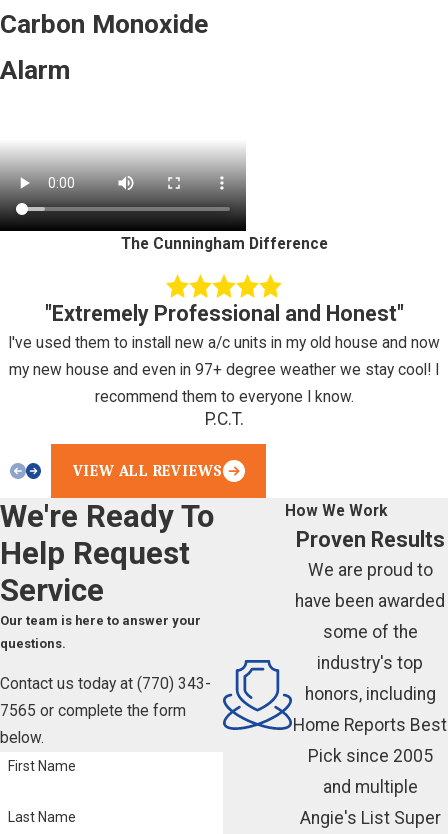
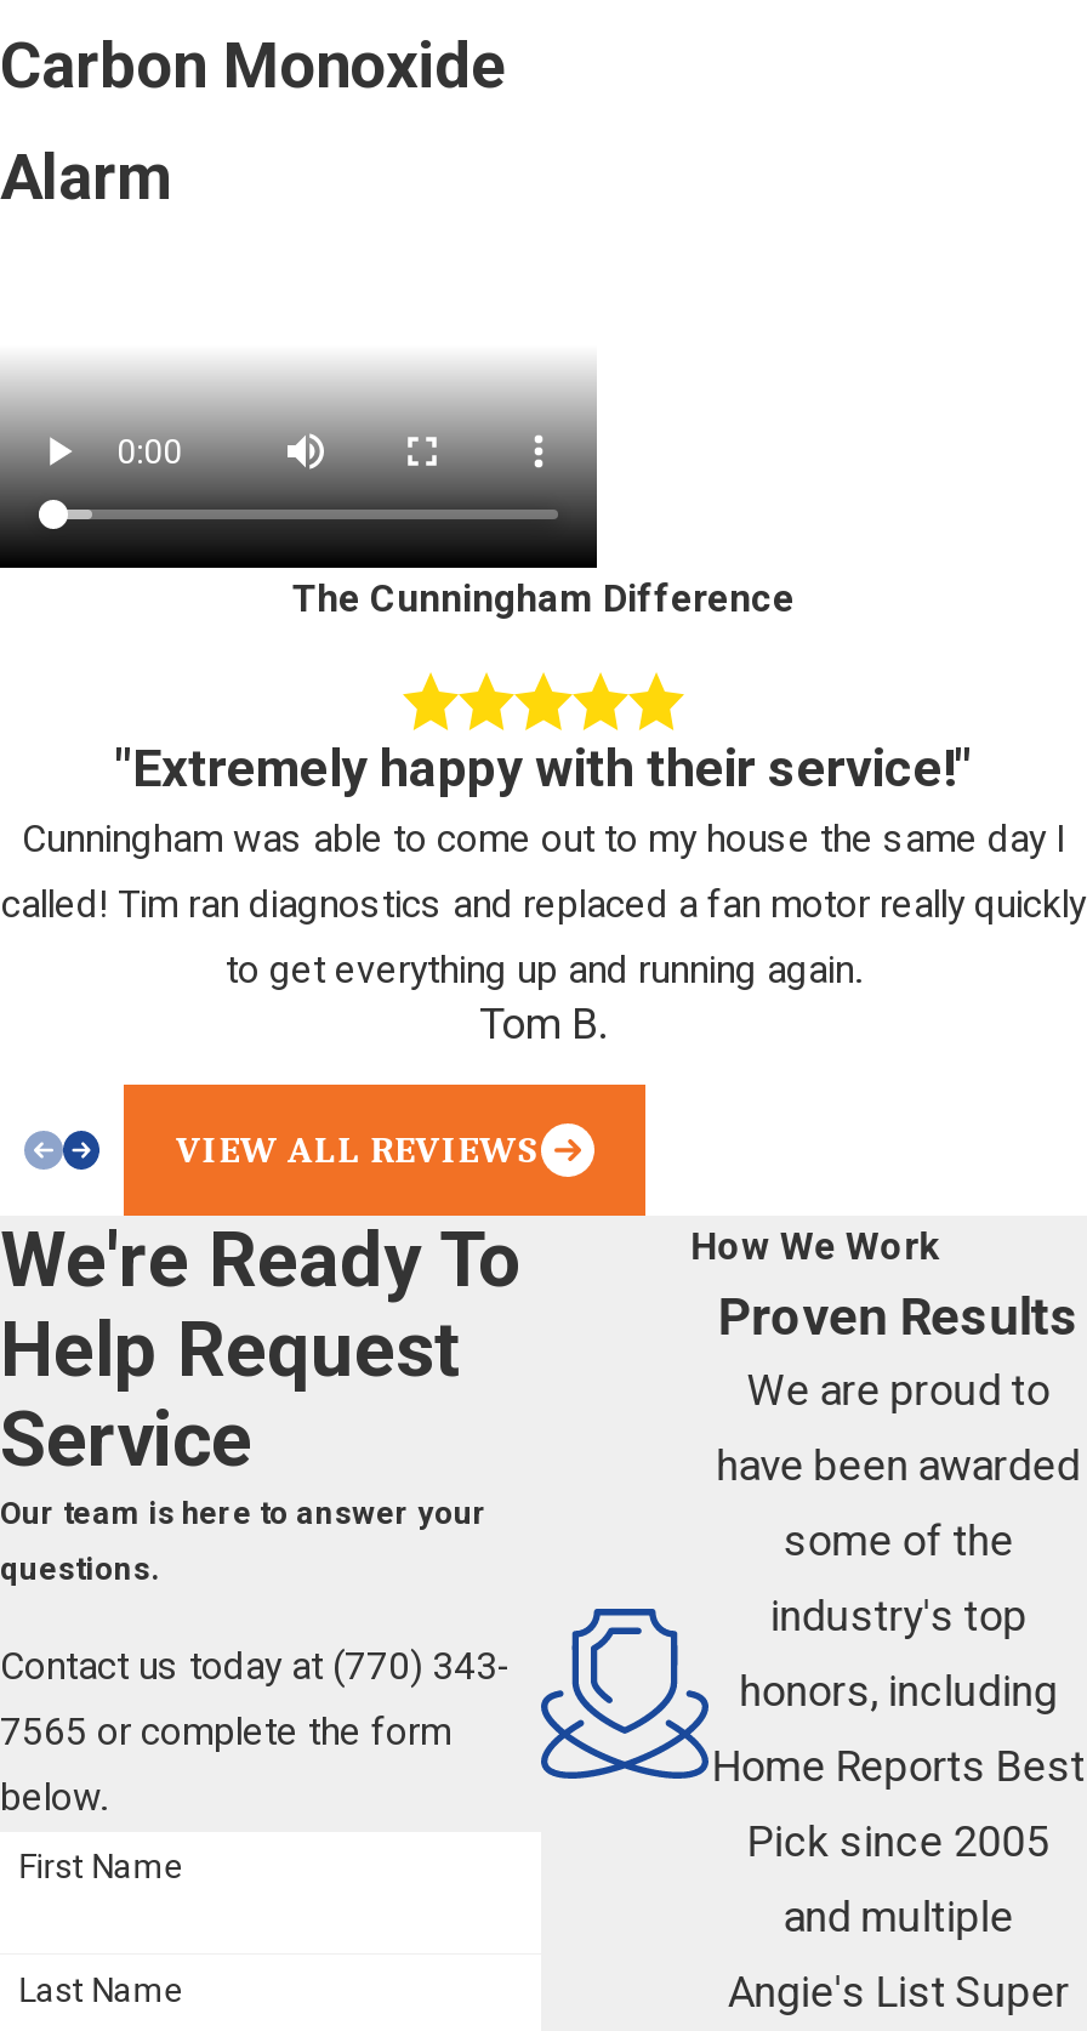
[8,301,440,352] "Extremely Professional and Honest" | I've used them to install new a/c units in my old house and now -> [22,737,1065,861] "Extremely happy with their service!" | Cunningham was able to come out to my house the same day I
[9,361,439,379] my new house and even in 97+ degree weather we stay cool! I -> [1,883,1086,926] called! Tim ran diagnostics and replaced a fan motor really quickly
[94,388,353,429] recommend them to everyone I know. | P.C.T. -> [226,948,861,1048] to get everything up and running again. | Tom B.

